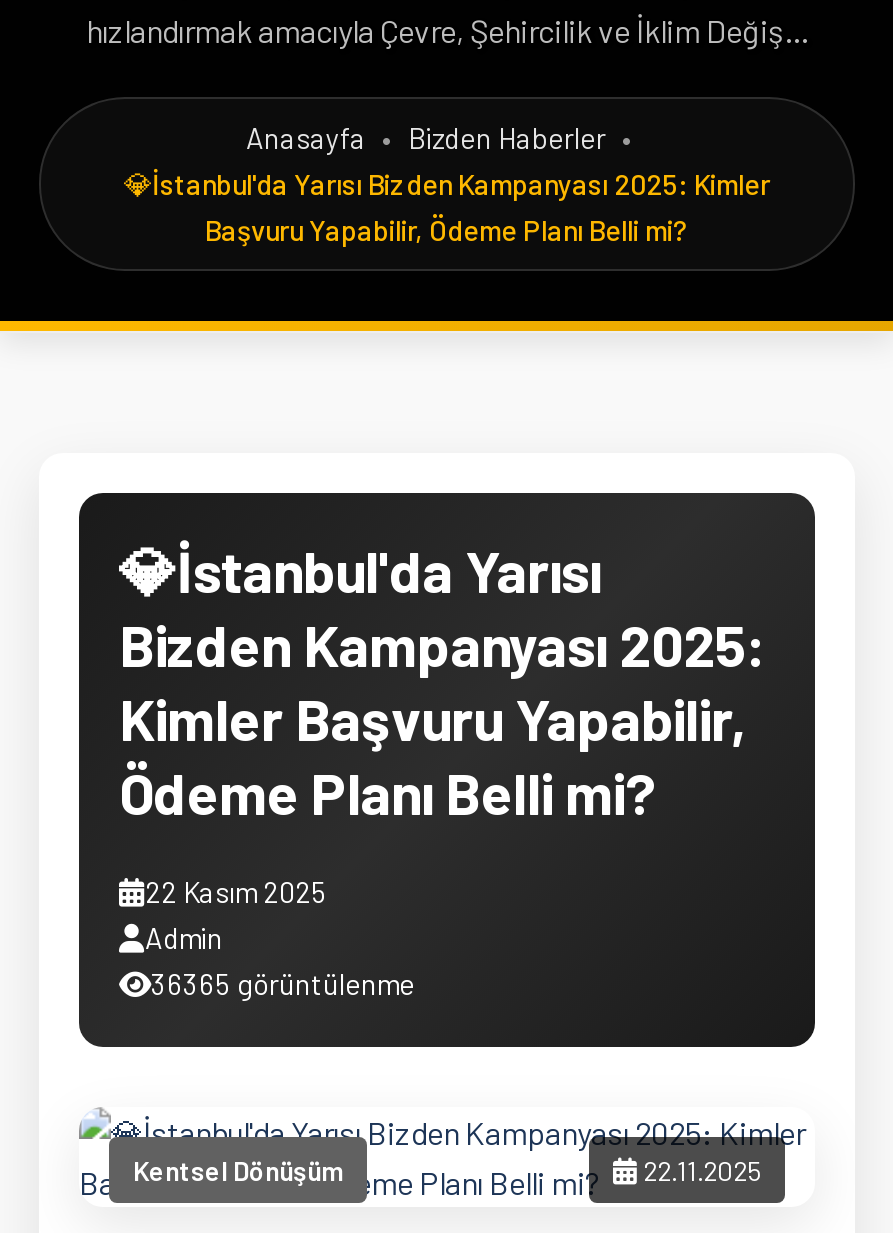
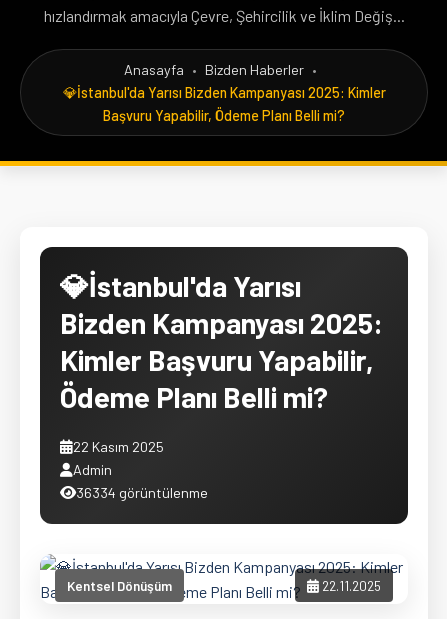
[151,967,415,1001] 36365 görüntülenme -> [76,484,208,501] 36334 görüntülenme

